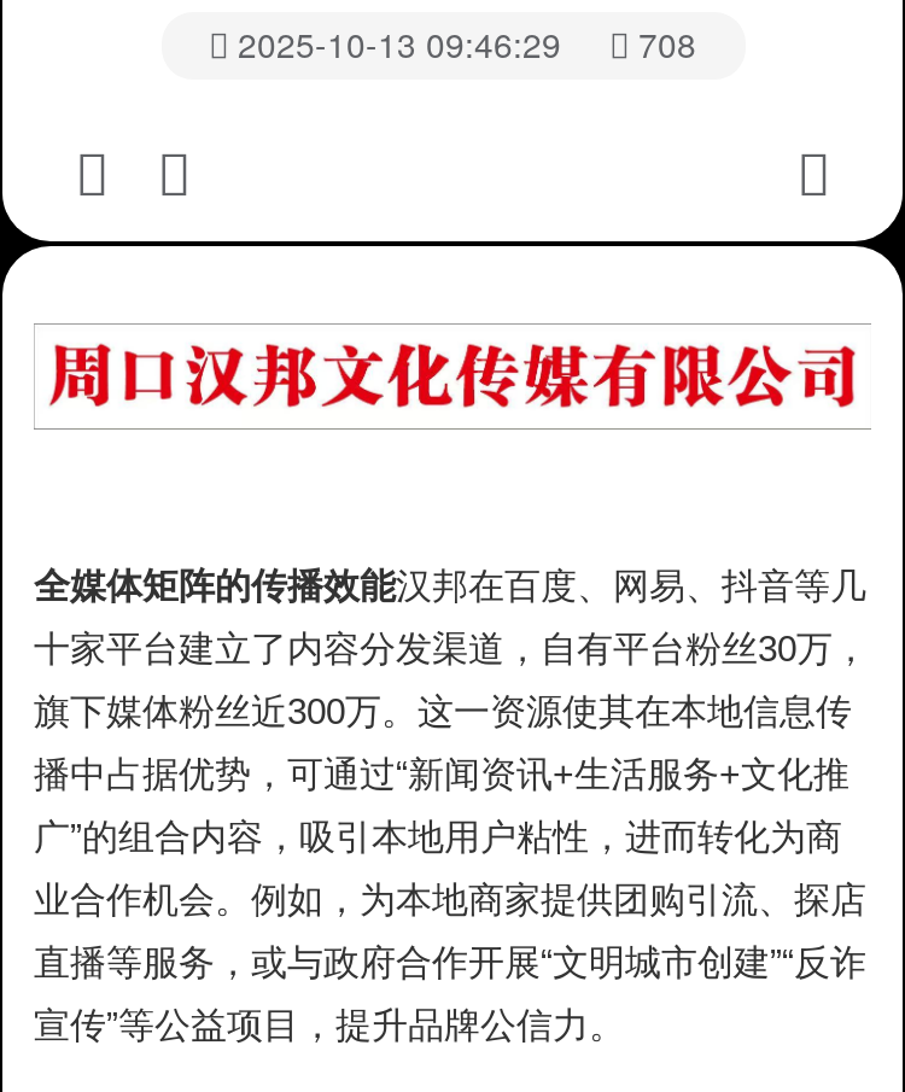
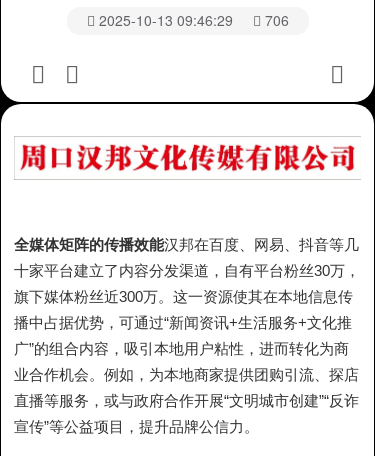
[238,19,696,68] 2025-10-13 09:46:29 708 -> [98,10,288,30] 2025-10-13 09:46:29 706

